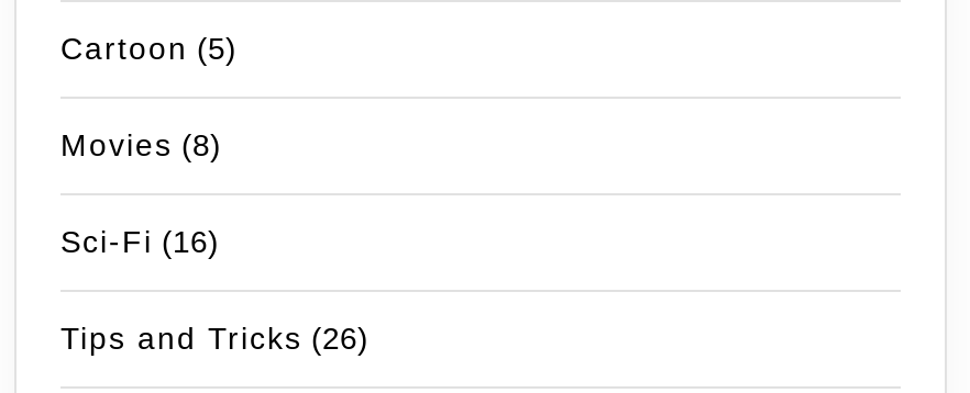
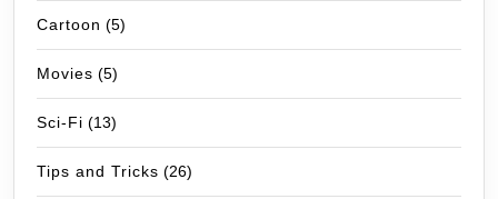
[60,128,221,163] Movies (8) -> [37,65,118,83] Movies (5)
[60,225,219,260] Sci-Fi (16) -> [37,114,117,132] Sci-Fi (13)

